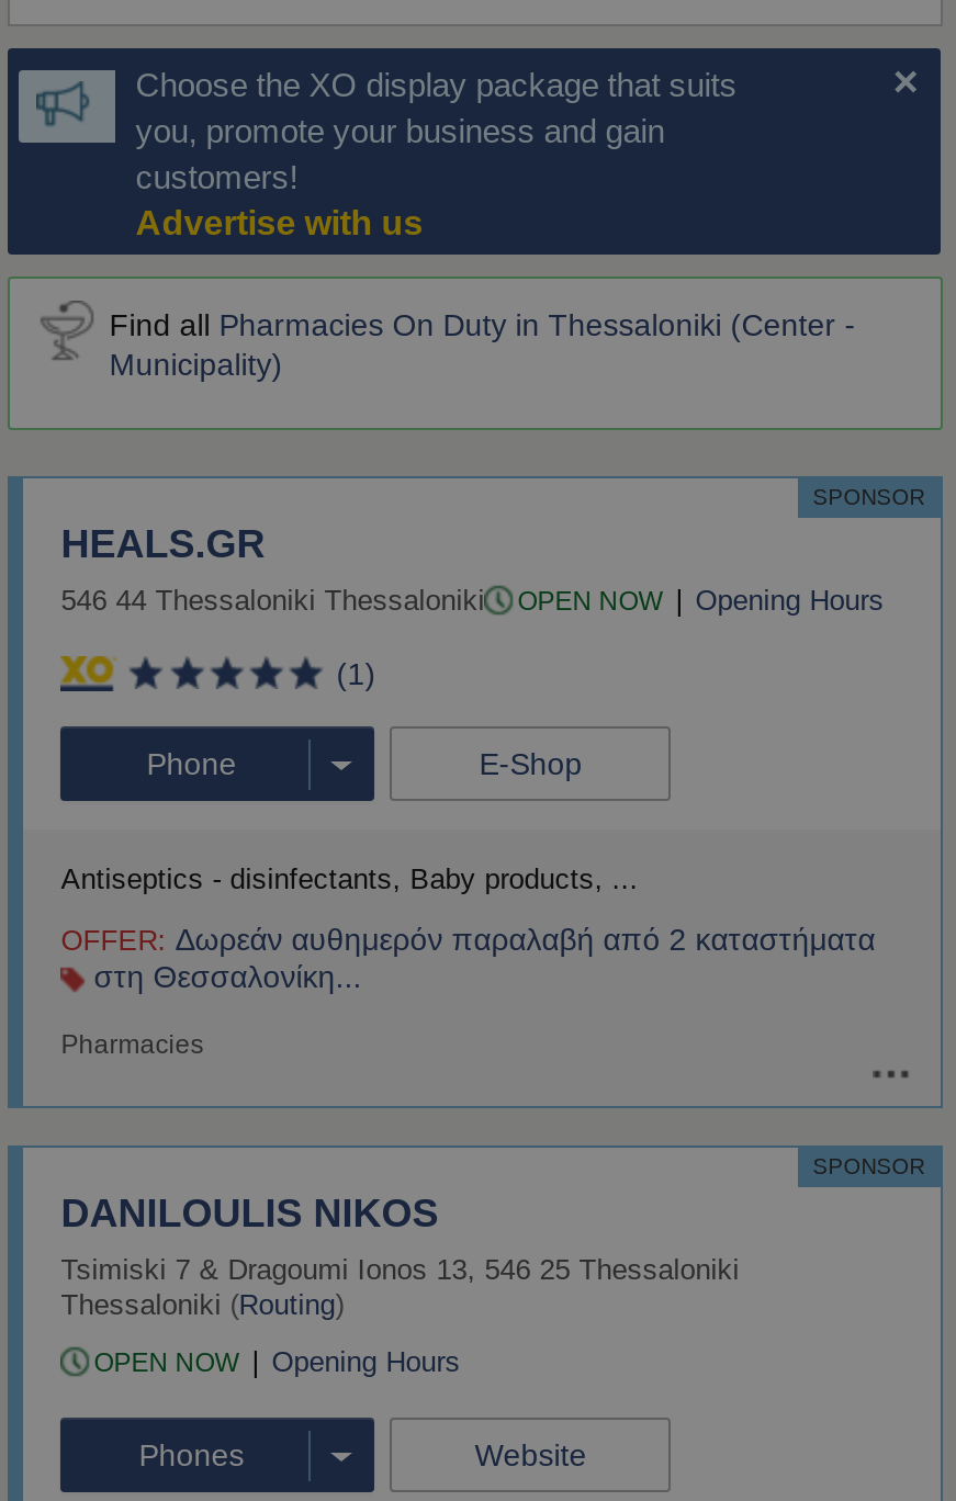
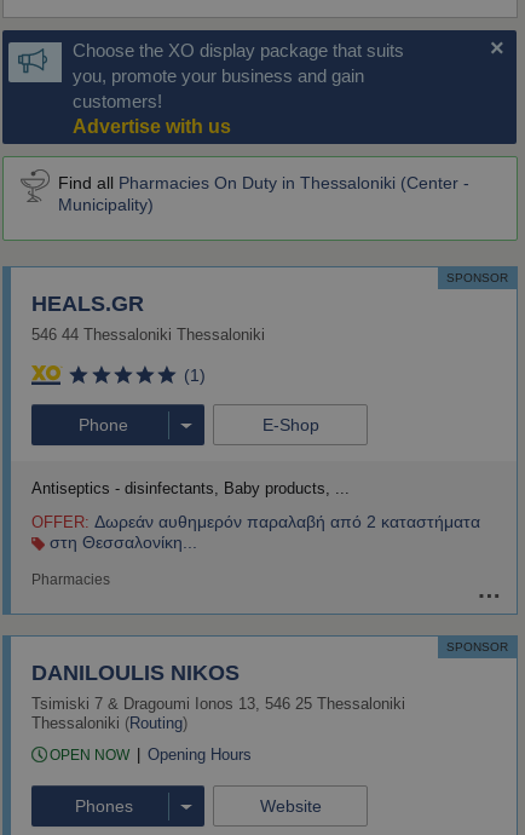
[517,584,884,617] OPEN NOW | Opening Hours -> none

